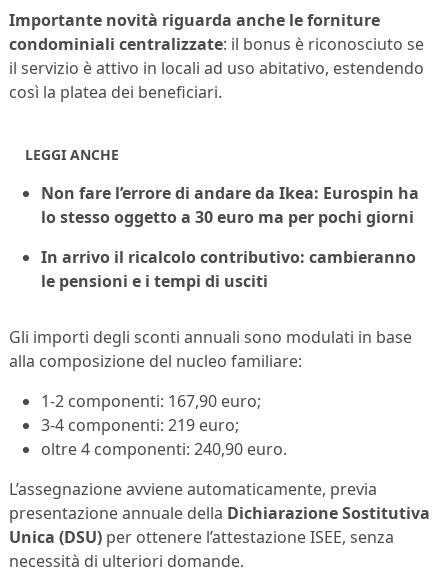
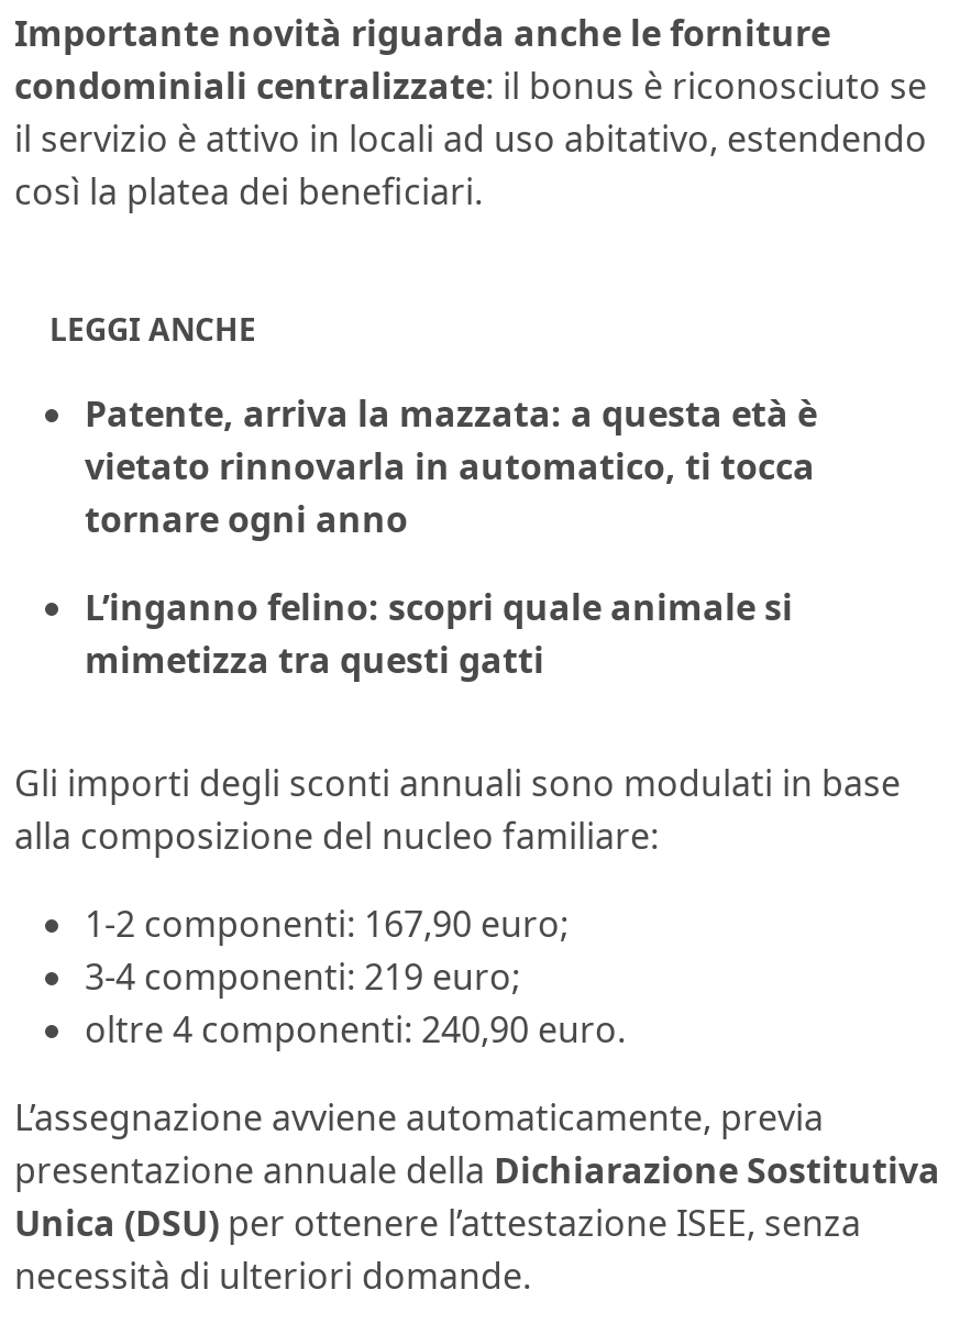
[41,181,419,227] Non fare l’errore di andare da Ikea: Eurospin ha | lo stesso oggetto a 30 euro ma per pochi giorni -> [85,390,817,544] Patente, arriva la mazzata: a questa età è | vietato rinnovarla in automatico, ti tocca | tornare ogni anno
[41,245,416,291] In arrivo il ricalcolo contributivo: cambieranno | le pensioni e i tempi di usciti -> [85,584,793,685] L’inganno felino: scopri quale animale si | mimetizza tra questi gatti

